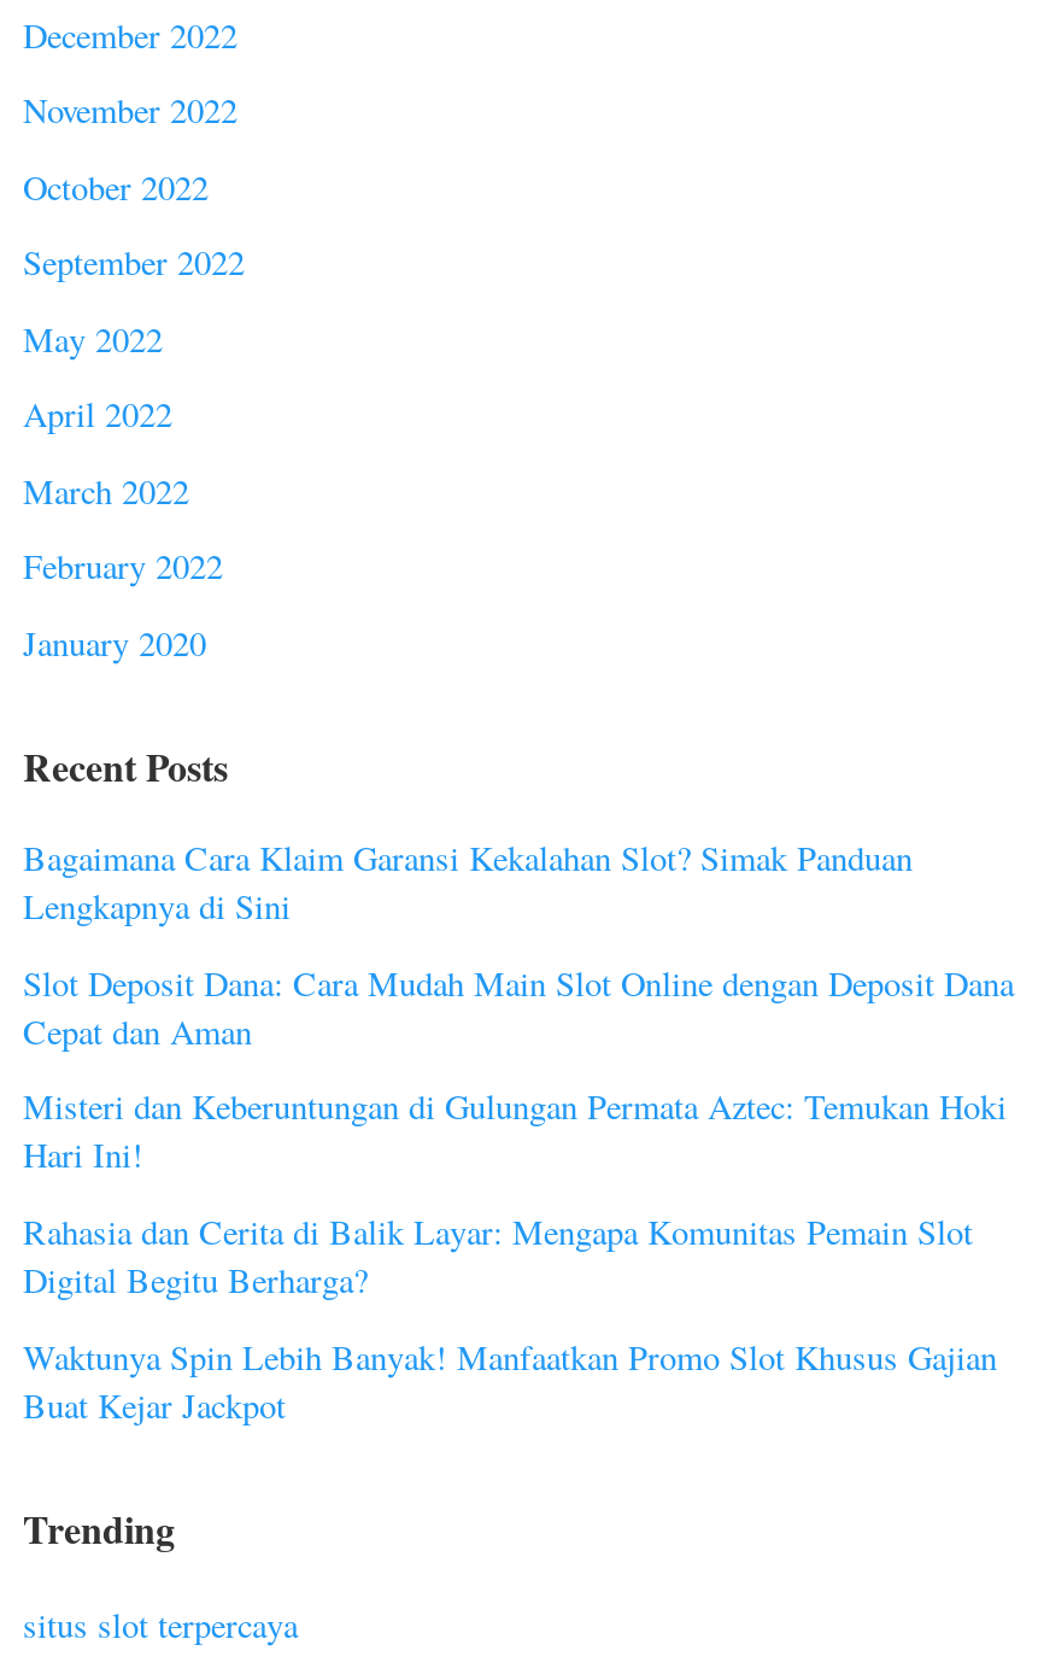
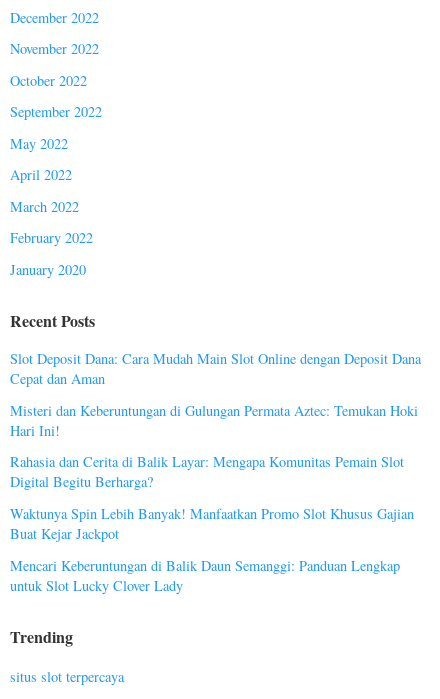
[23,836,913,930] Bagaimana Cara Klaim Garansi Kekalahan Slot? Simak Panduan | Lengkapnya di Sini -> none
moved [23,960,1014,1427] -> [10,349,421,543]: Slot Deposit Dana: Cara Mudah Main Slot Online dengan Deposit Dana | Cepat dan Aman | Misteri dan Keberuntungan di Gulungan Permata Aztec: Temukan Hoki | Hari Ini! | Rahasia dan Cerita di Balik Layar: Mengapa Komunitas Pemain Slot | Digital Begitu Berharga? | Waktunya Spin Lebih Banyak! Manfaatkan Promo Slot Khusus Gajian | Buat Kejar Jackpot
none -> [10,555,400,594] Mencari Keberuntungan di Balik Daun Semanggi: Panduan Lengkap | untuk Slot Lucky Clover Lady

